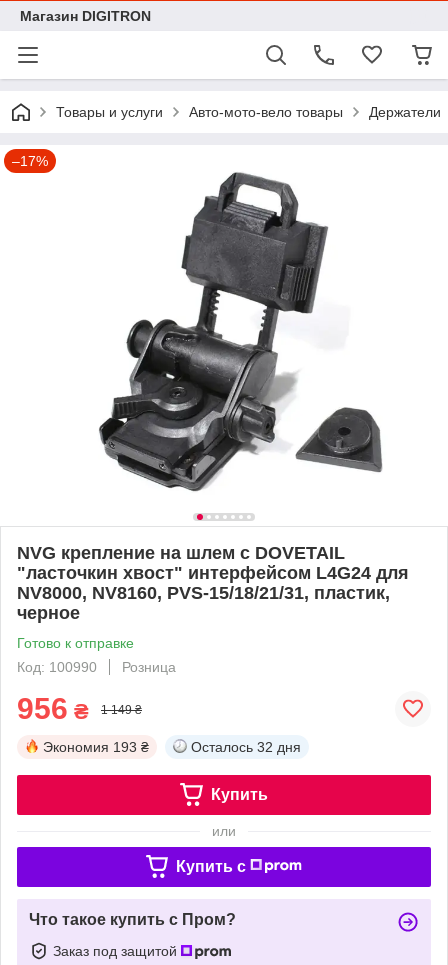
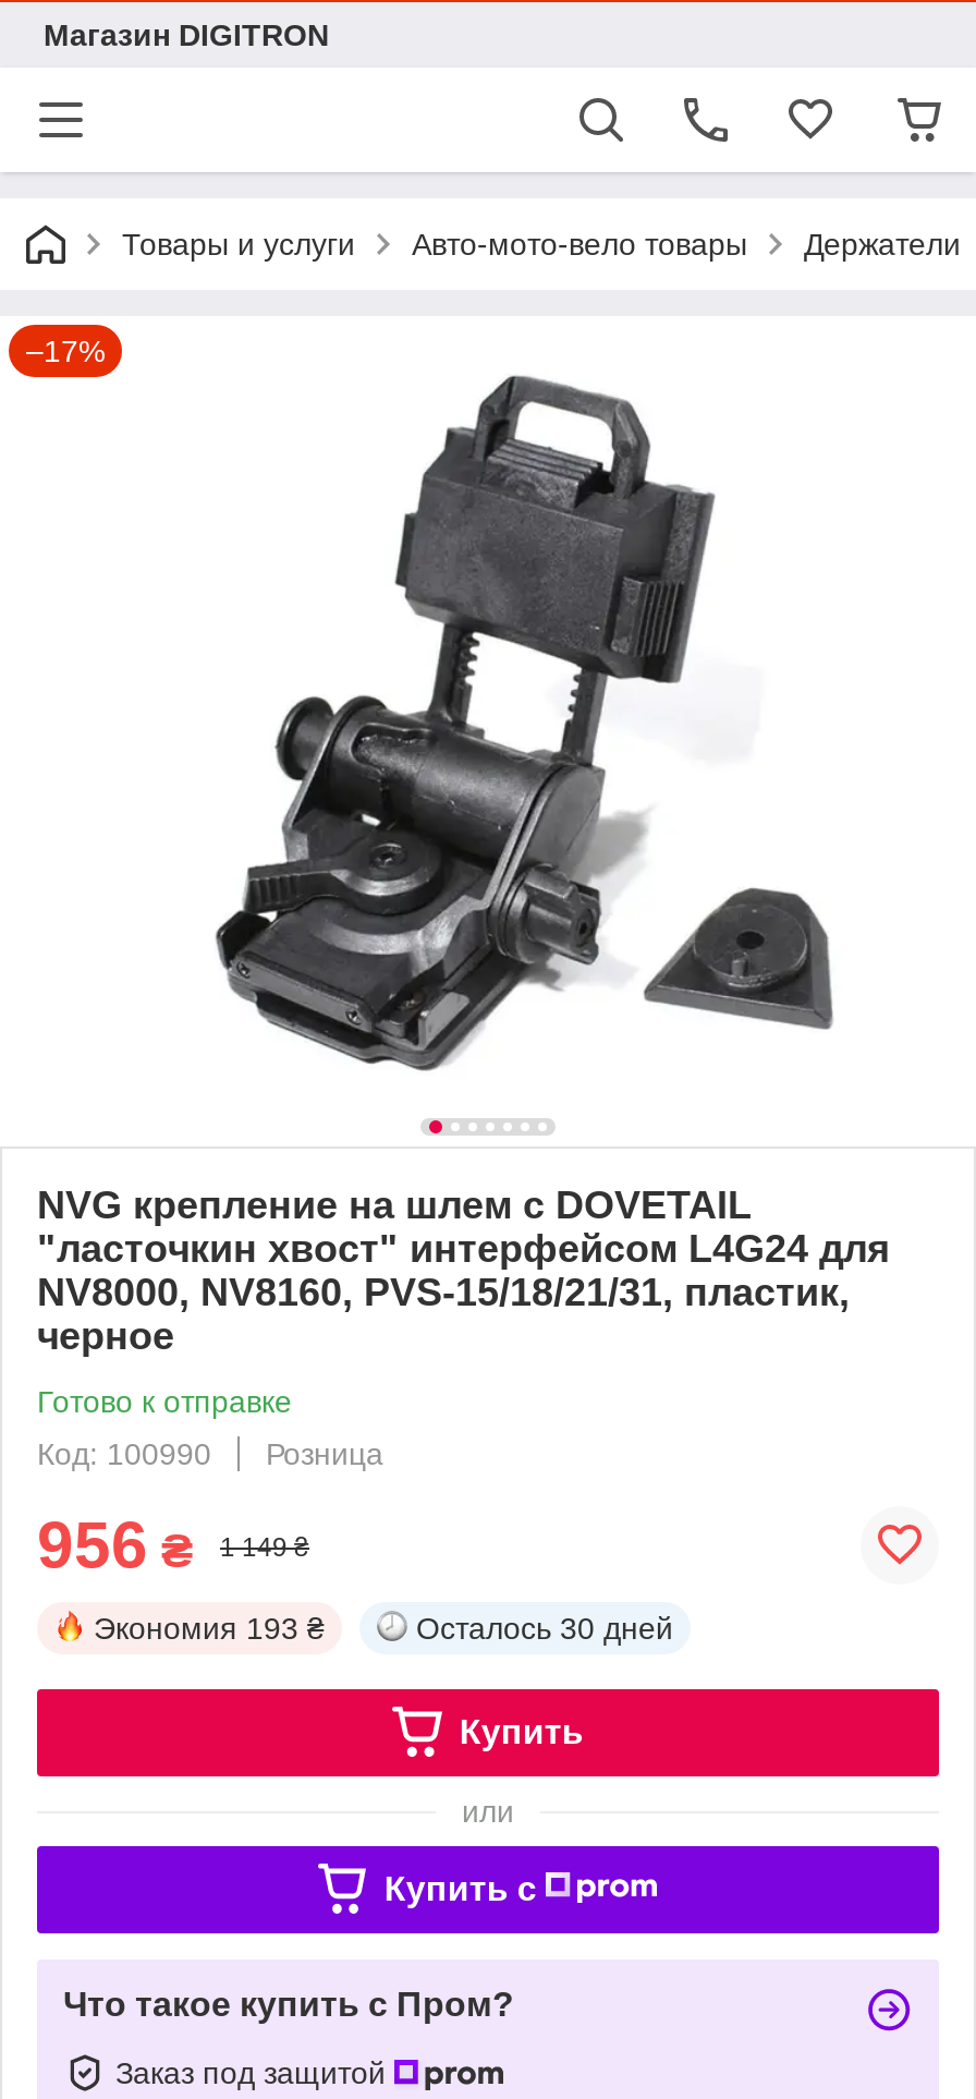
[191,739,301,755] Осталось 32 дня -> [416,1610,673,1645] Осталось 30 дней

